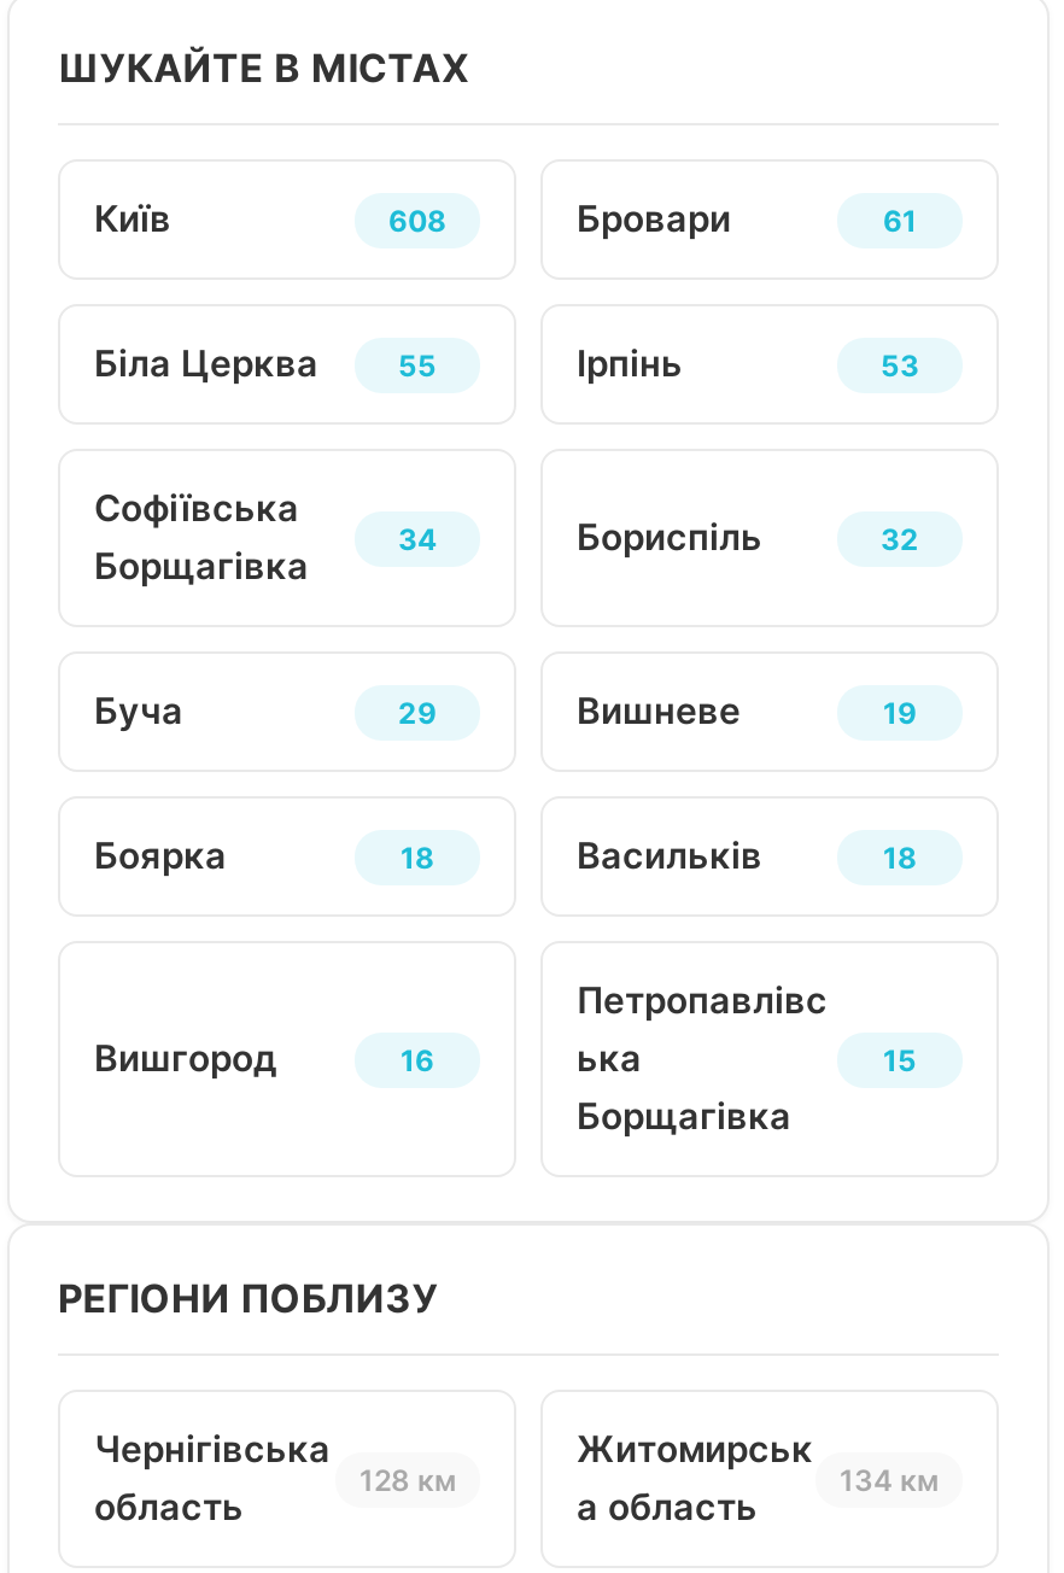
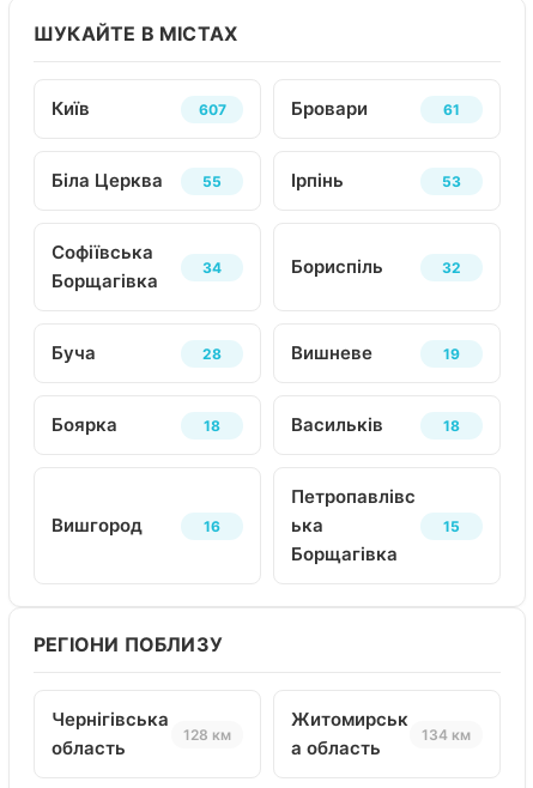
[388,201,446,238] 608 -> [198,100,226,118] 607
[398,694,437,730] 29 -> [202,344,222,362] 28

